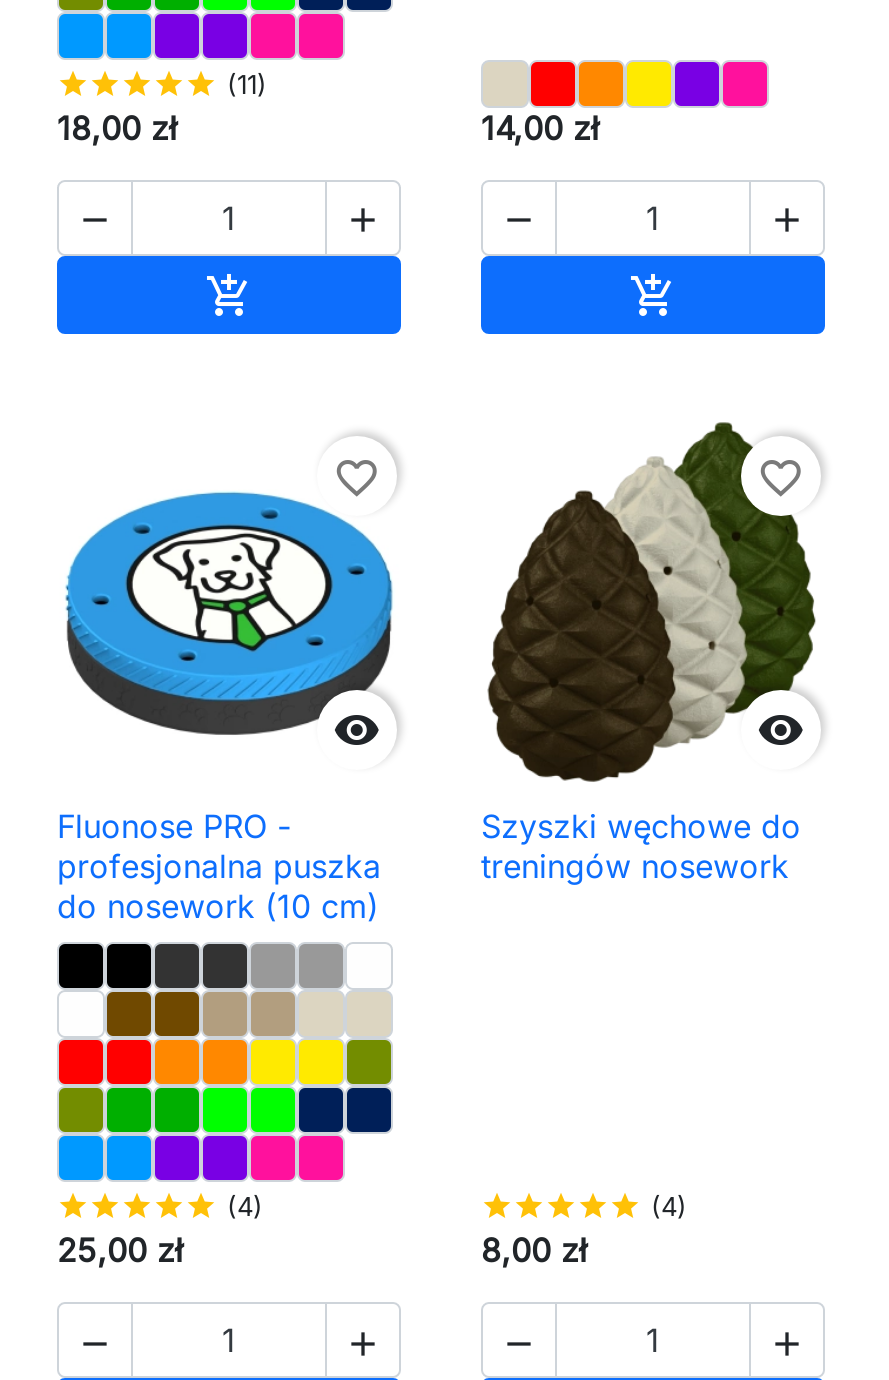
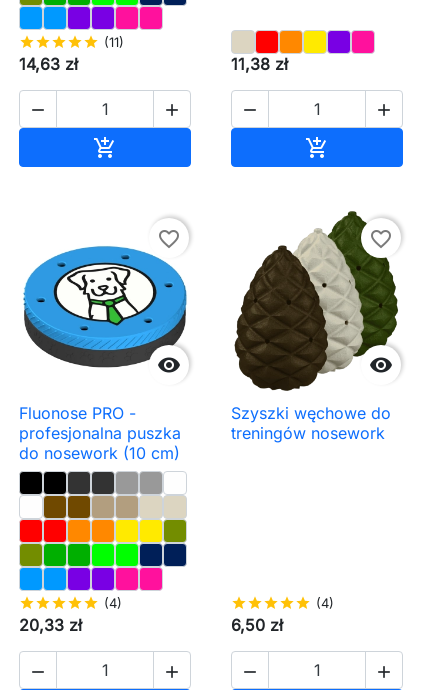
[57,108,177,148] 18,00 zł -> [19,54,78,74] 14,63 zł
[481,108,599,148] 14,00 zł -> [231,54,288,74] 11,38 zł
[57,1231,183,1271] 25,00 zł -> [19,615,82,635] 20,33 zł
[481,1231,587,1271] 8,00 zł -> [231,615,283,635] 6,50 zł

